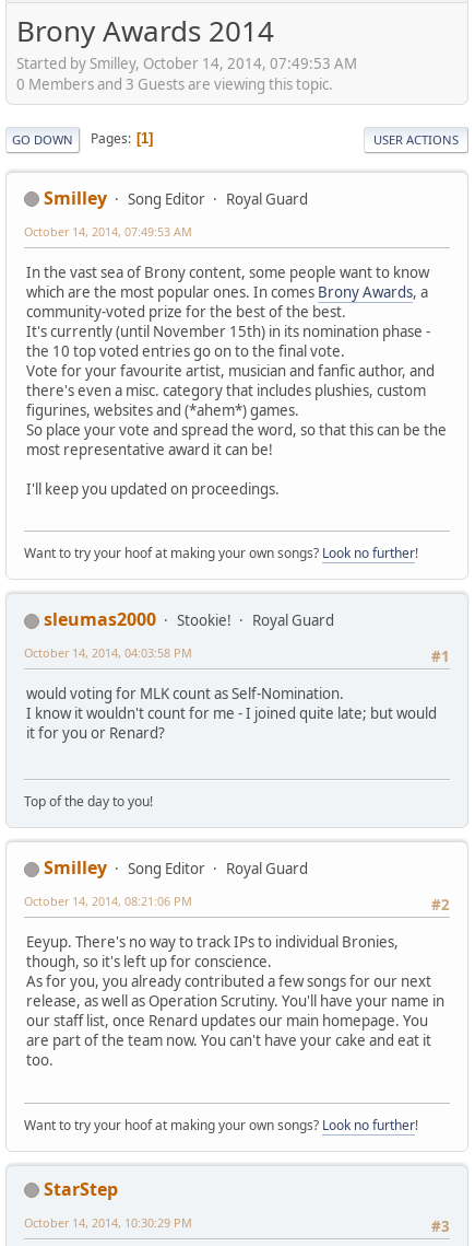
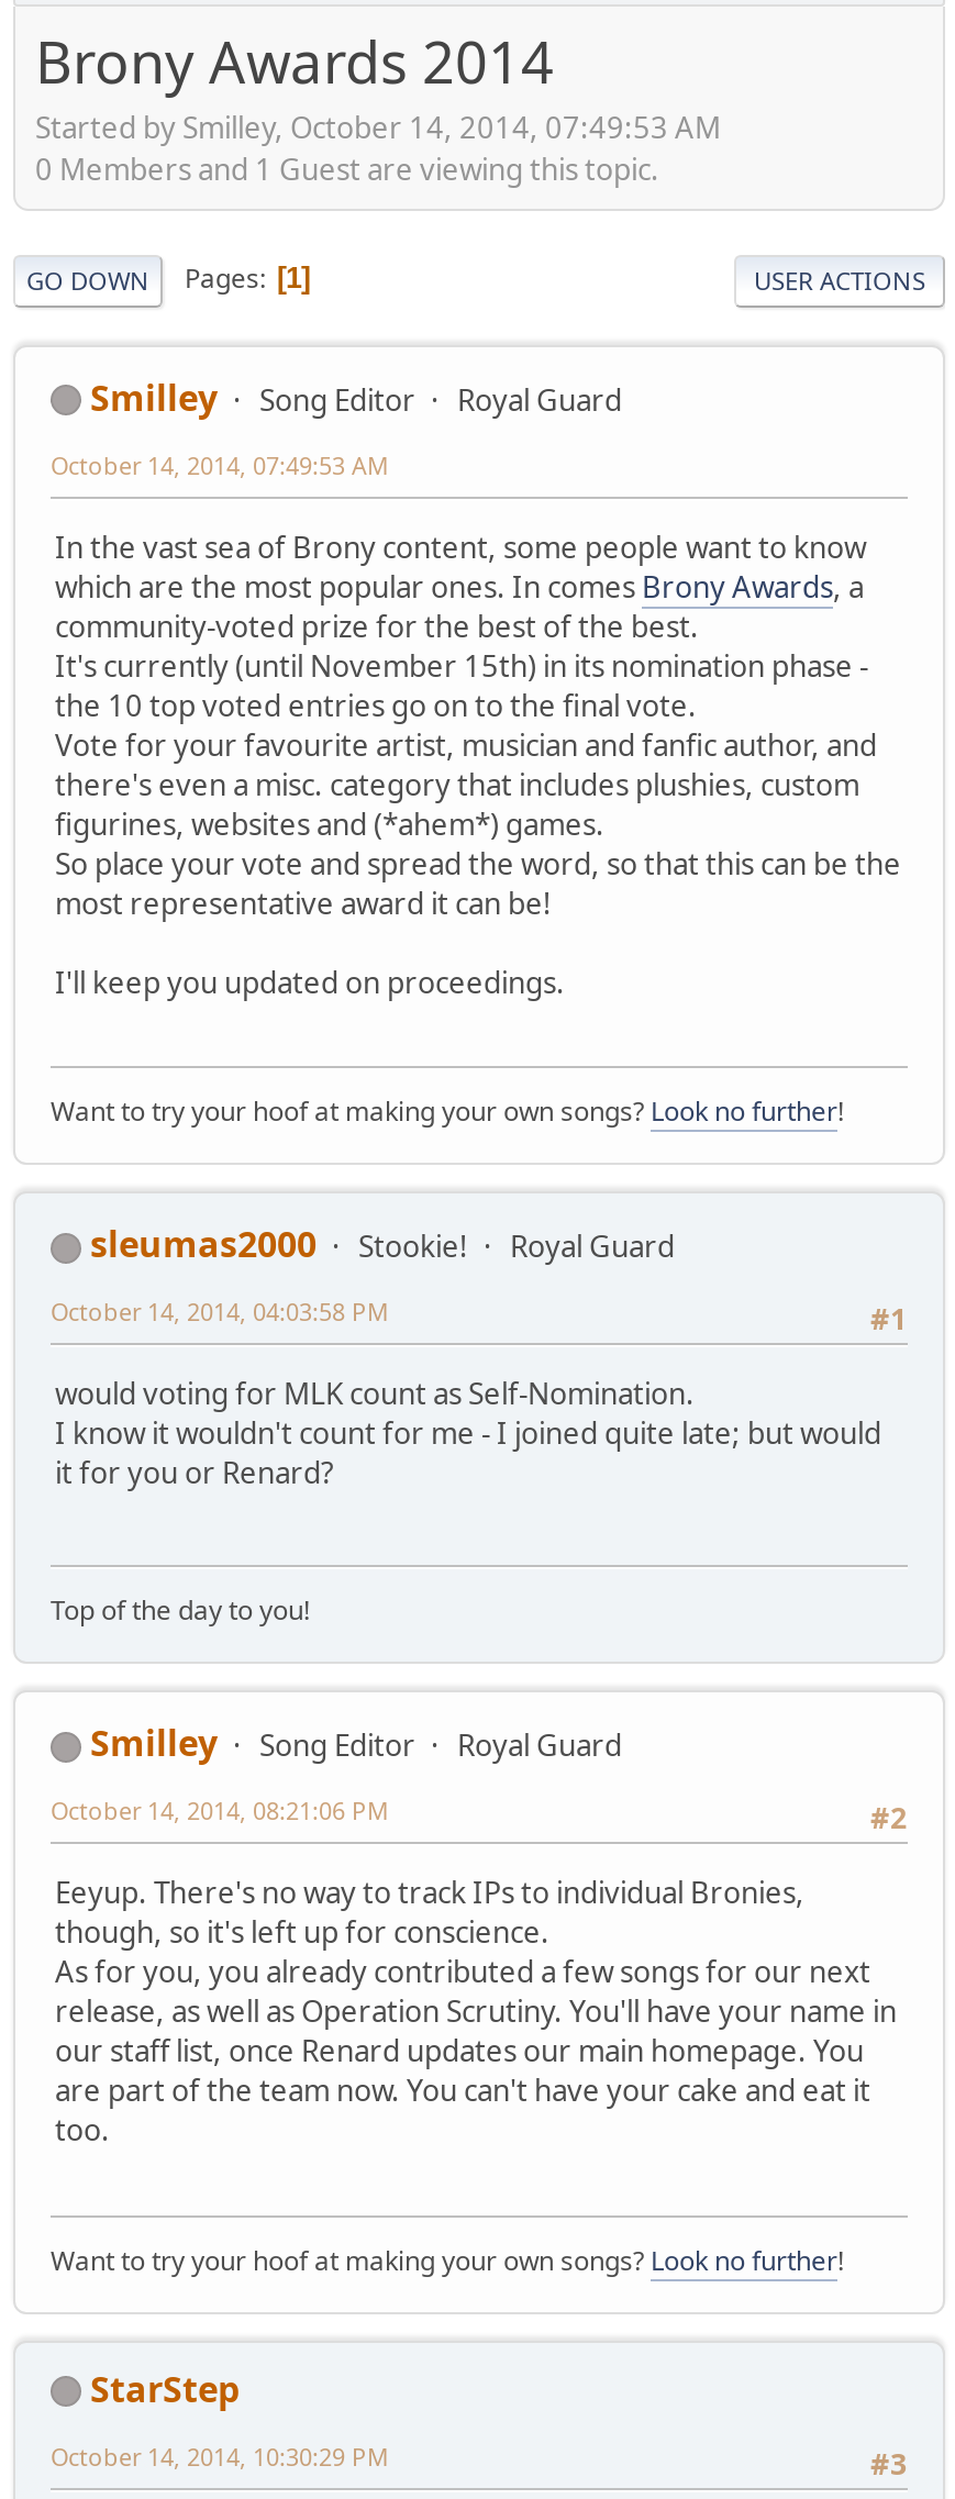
[16,74,333,94] 0 Members and 3 Guests are viewing this topic. -> [35,148,659,188] 0 Members and 1 Guest are viewing this topic.

